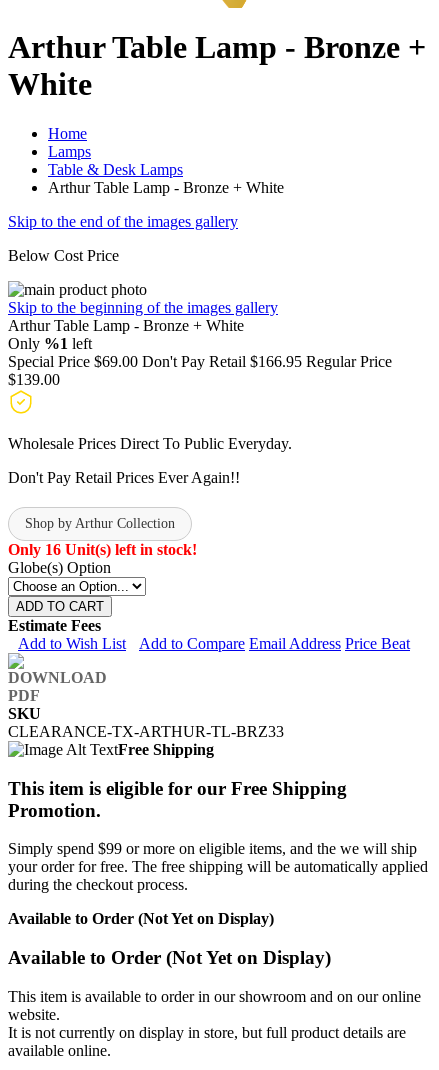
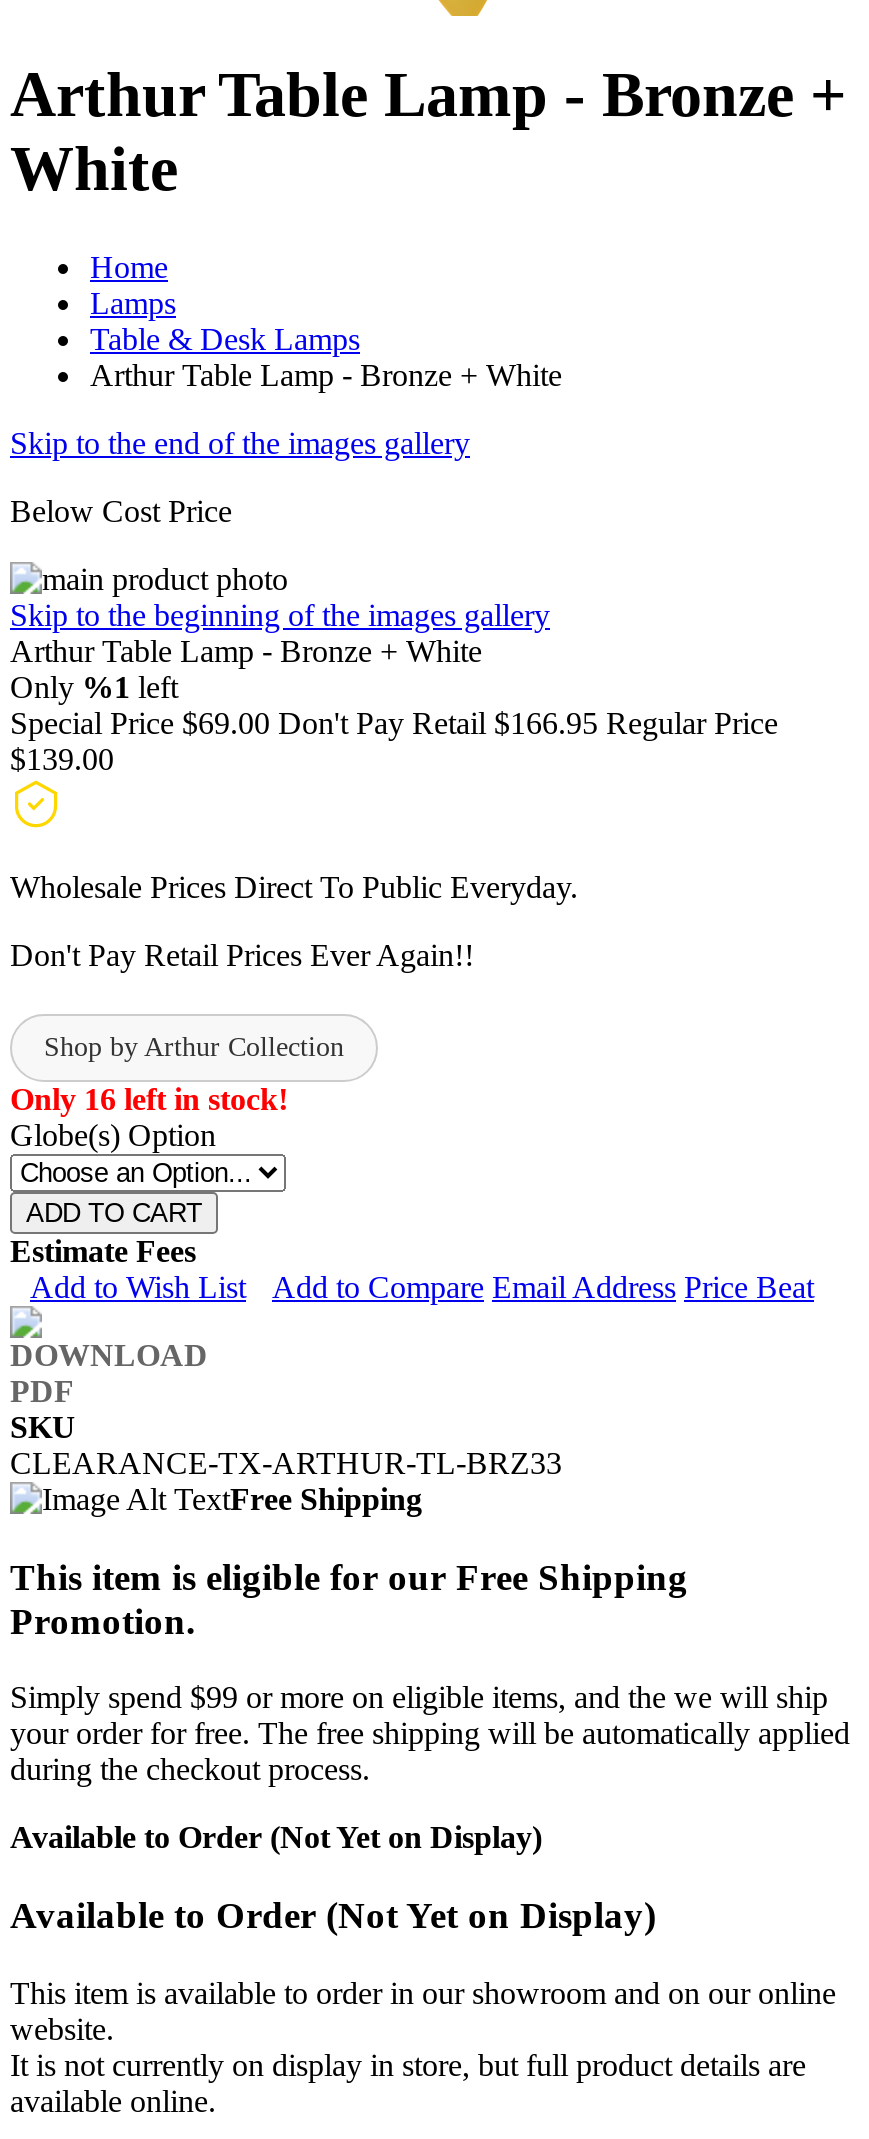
[8,541,197,558] Only 16 Unit(s) left in stock! -> [10,1082,288,1116] Only 16 left in stock!

